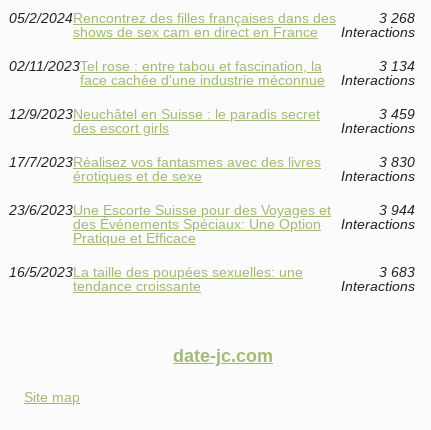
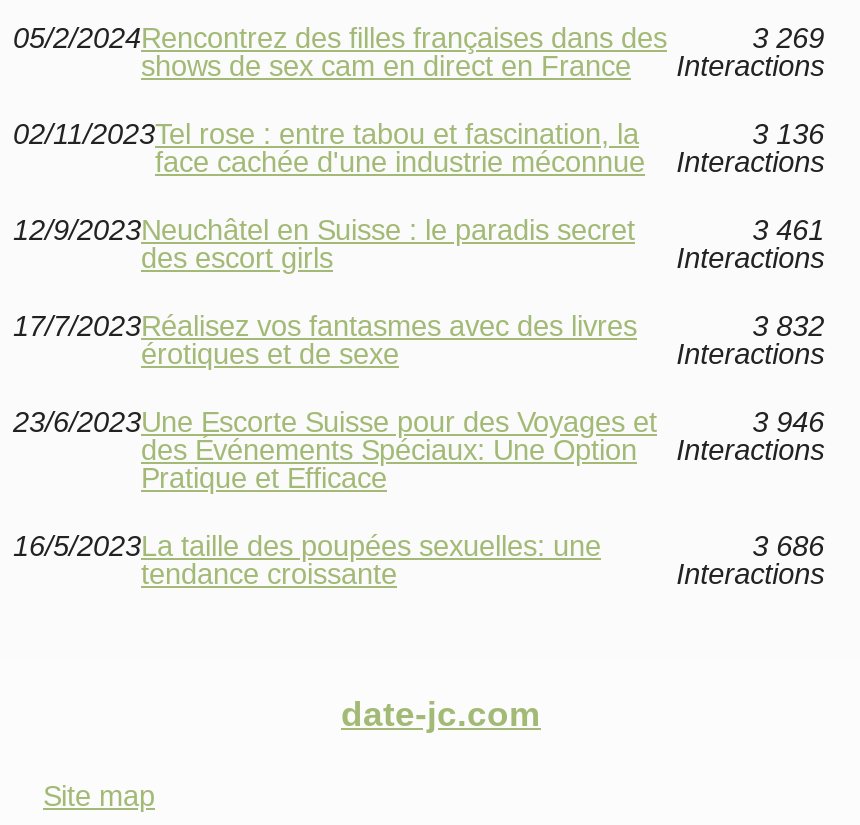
[379,10,415,26] 3 268 -> [752,21,824,53] 3 269
[379,58,415,74] 3 134 -> [752,117,824,149] 3 136
[379,106,415,122] 3 459 -> [752,213,824,245] 3 461
[379,154,415,170] 3 830 -> [752,309,824,341] 3 832
[379,202,415,218] 3 944 -> [752,405,824,437] 3 946
[379,264,415,280] 3 683 -> [752,529,824,561] 3 686

